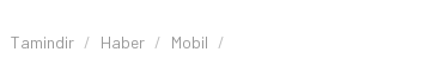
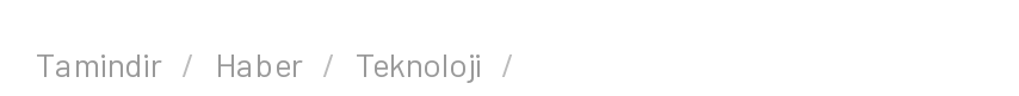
[171,32,208,52] Mobil -> [356,45,482,85] Teknoloji

